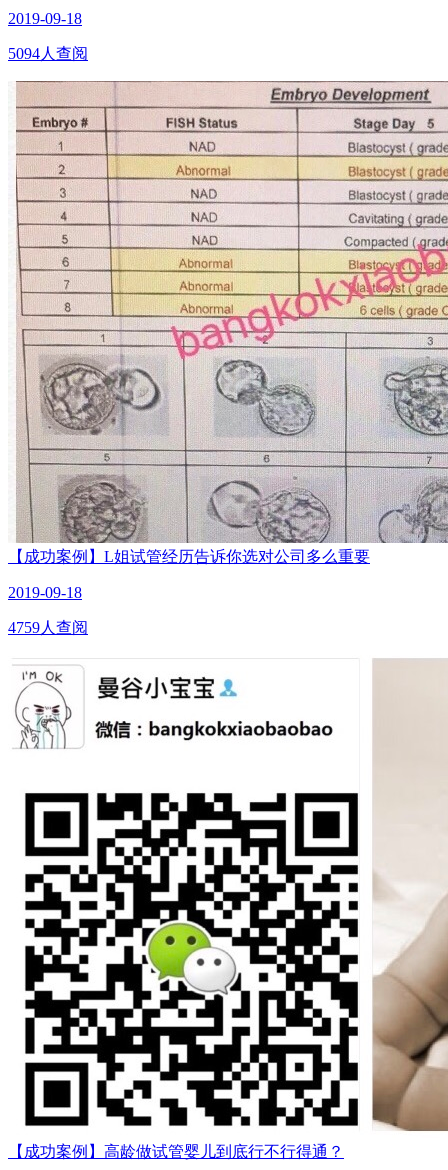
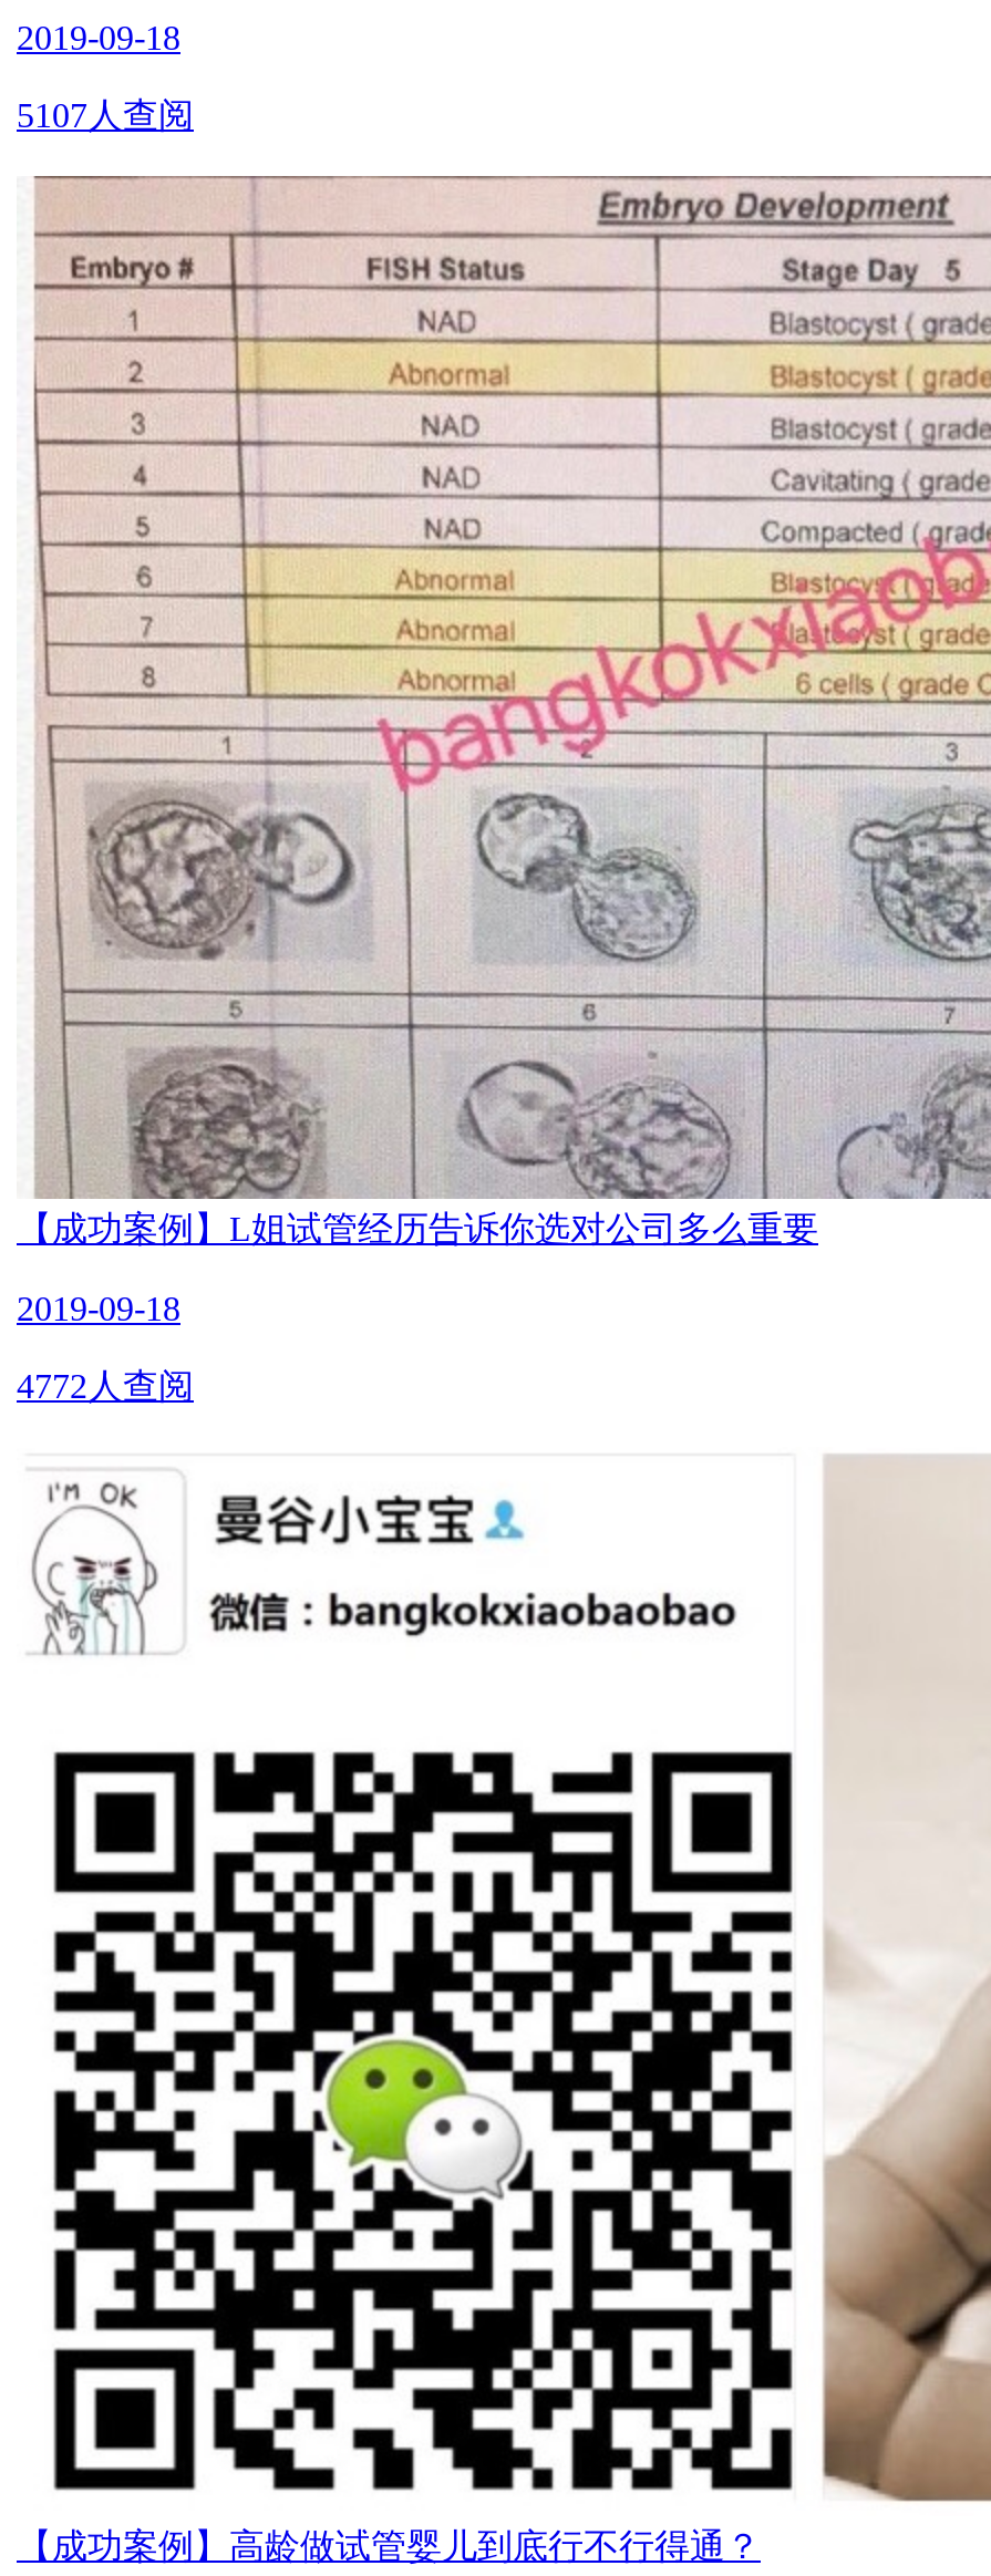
[8,45,88,62] 5094人查阅 -> [17,97,194,134] 5107人查阅
[8,619,88,636] 4759人查阅 -> [17,1368,194,1405] 4772人查阅

